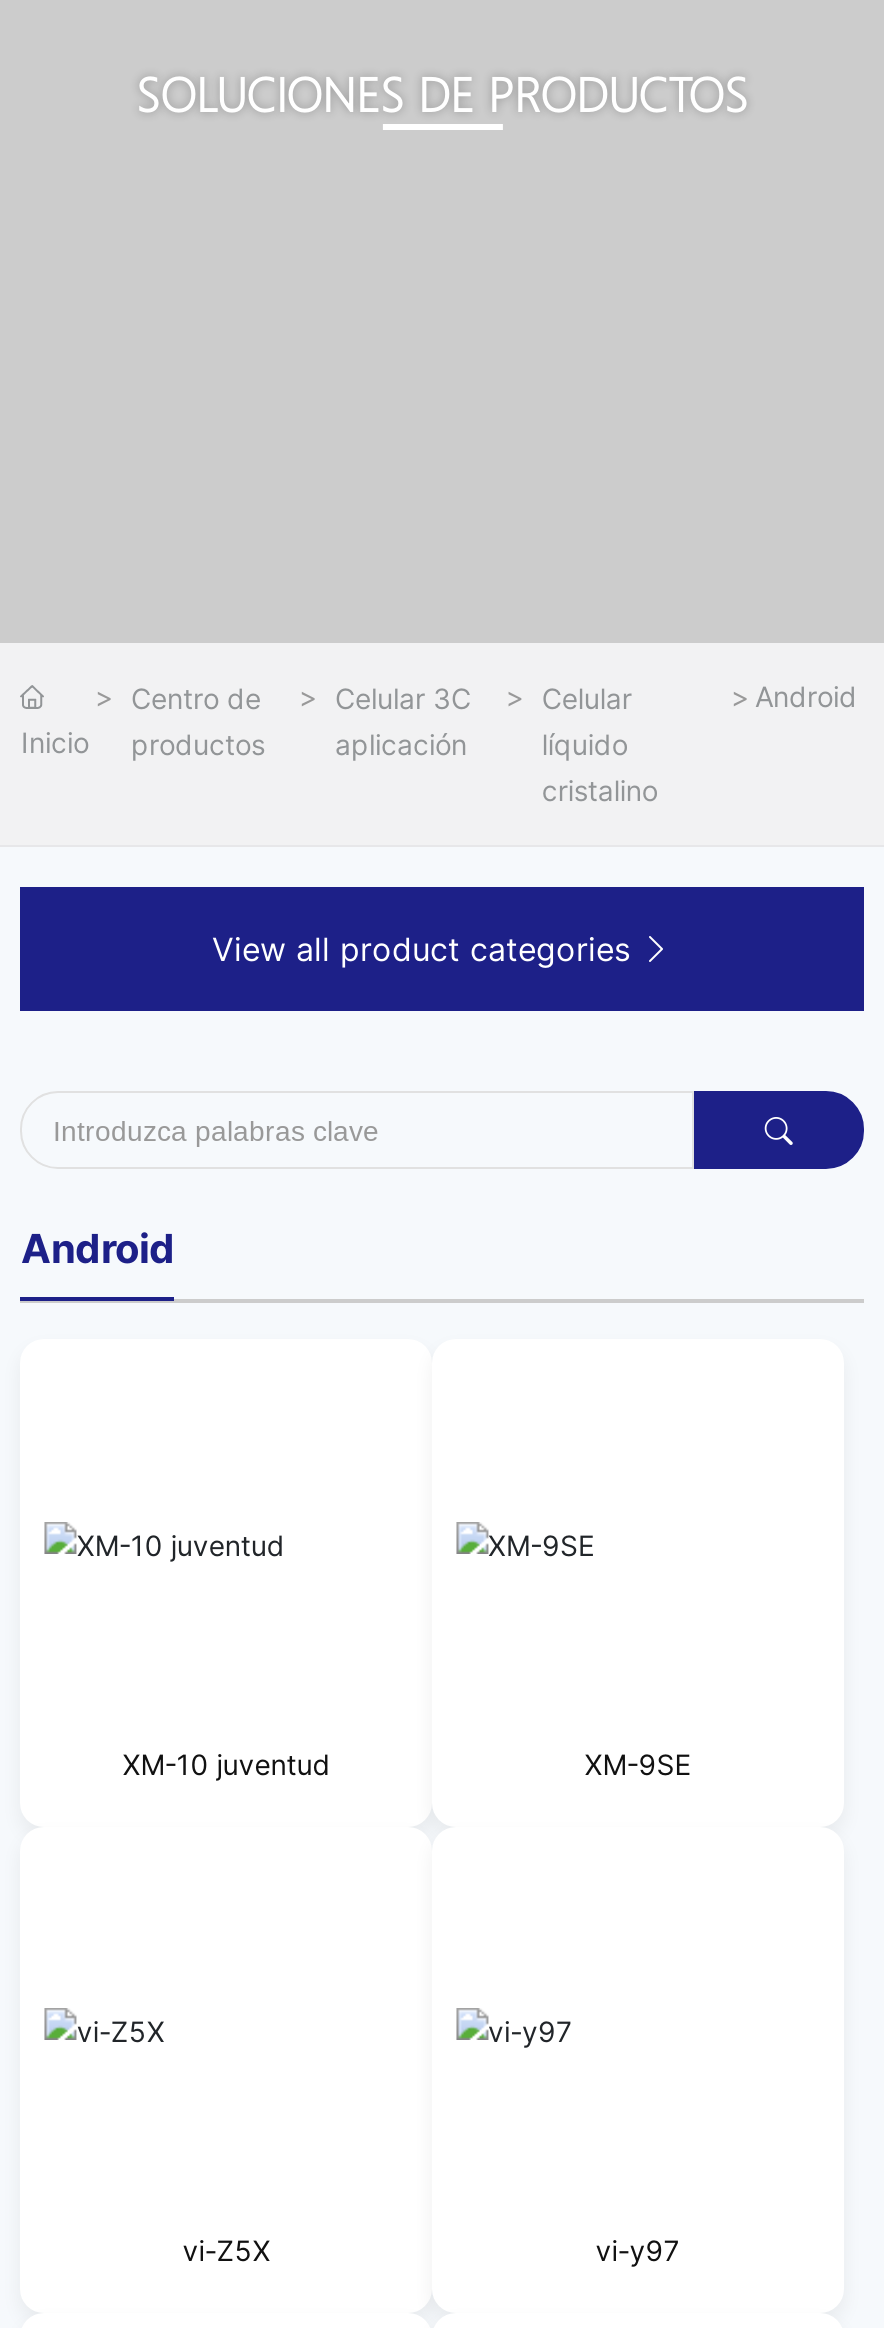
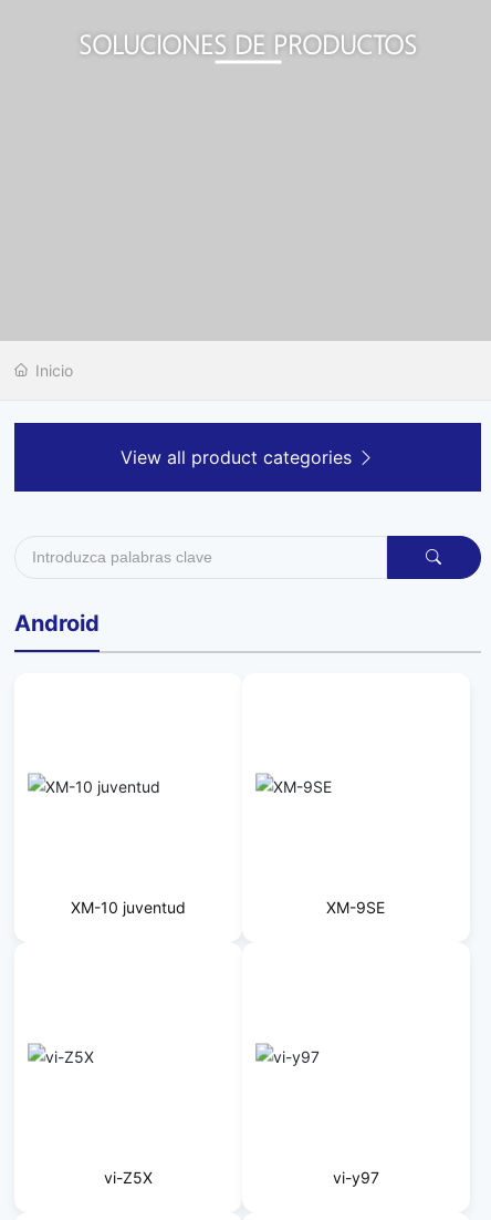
[131,681,265,761] Centro de | productos -> none
[335,681,471,761] Celular 3C | aplicación -> none
[542,681,658,807] Celular | líquido | cristalino -> none
[755,679,857,713] Android -> none

